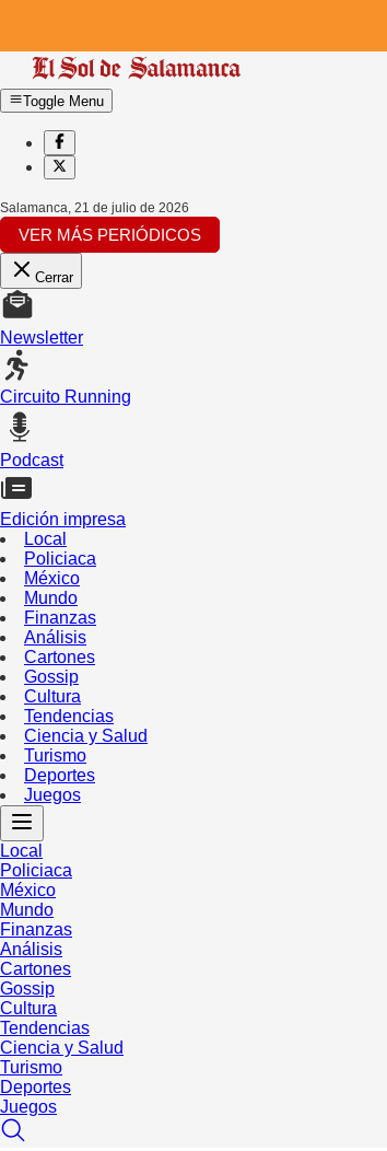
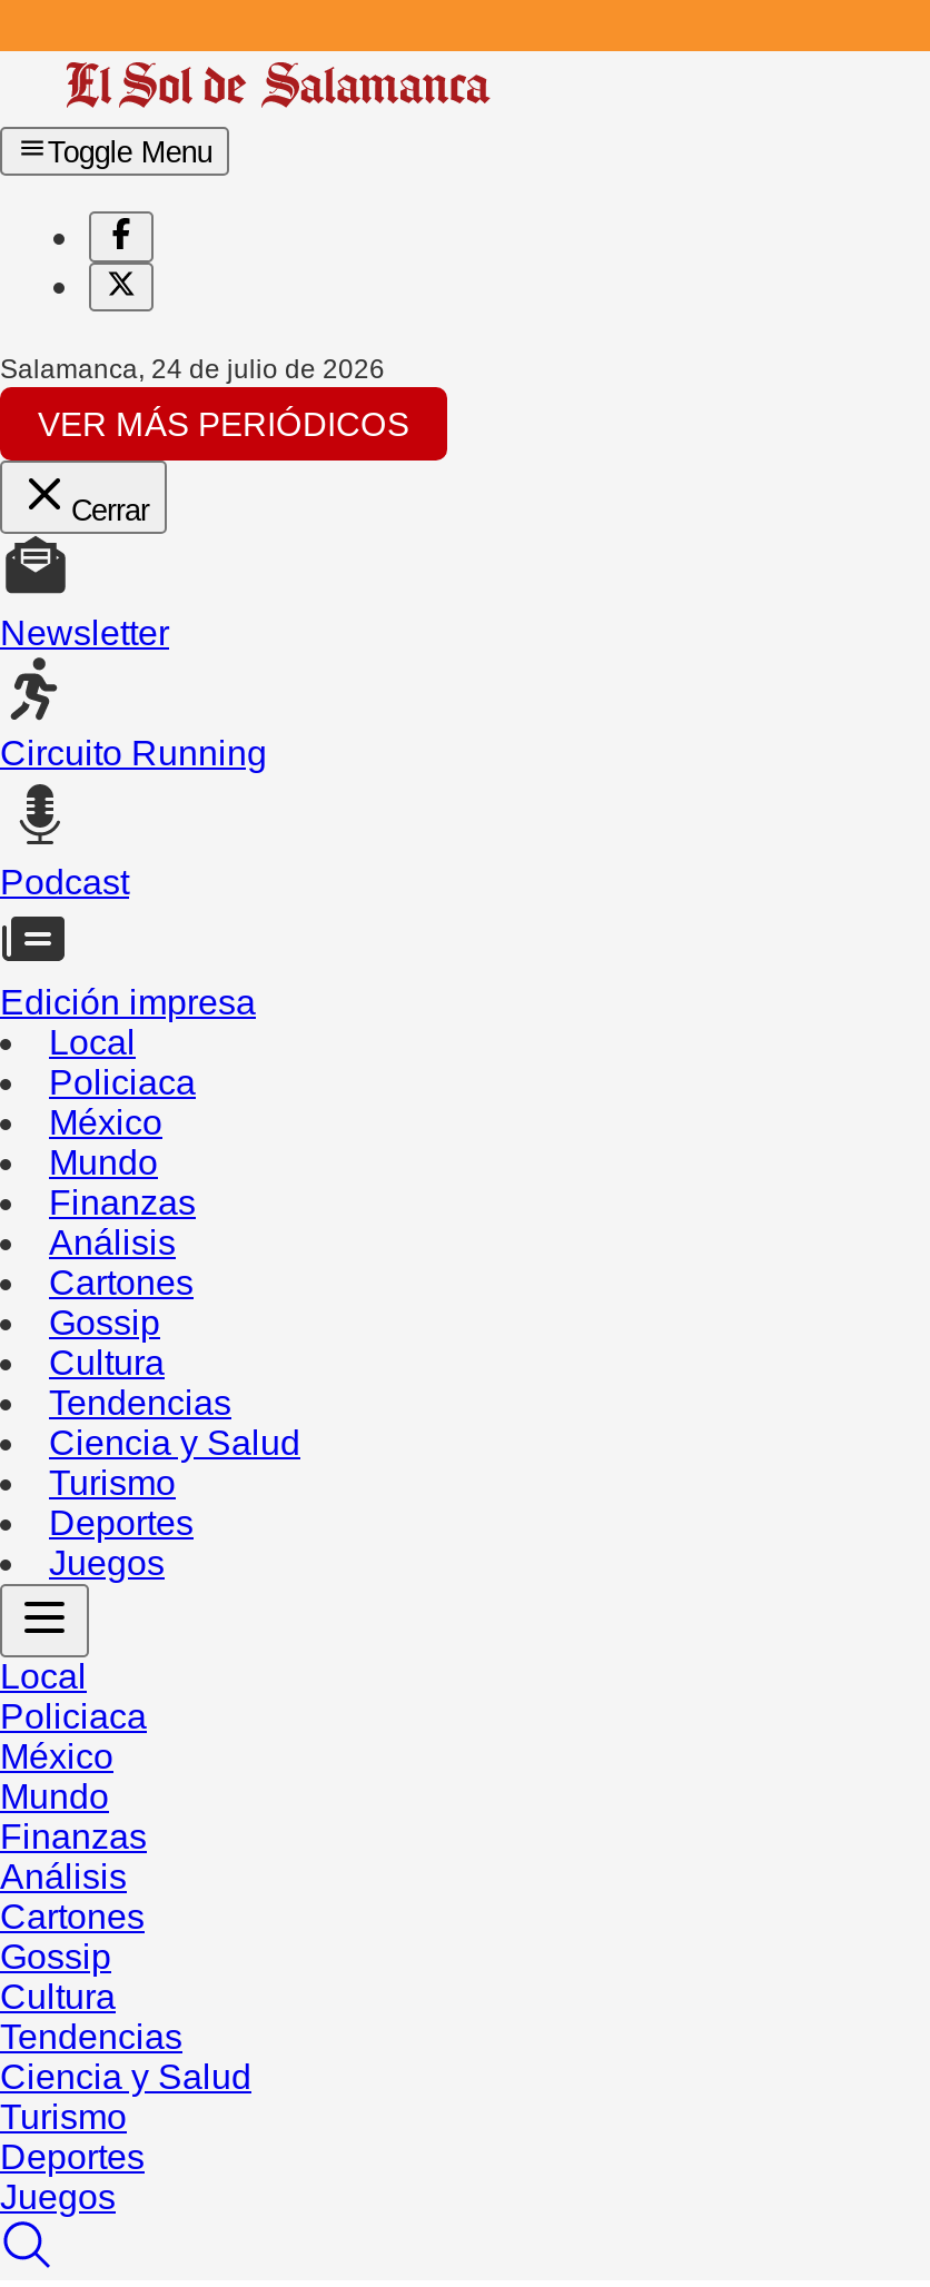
[0,200,189,216] Salamanca, 21 de julio de 2026 -> [0,354,385,385] Salamanca, 24 de julio de 2026

